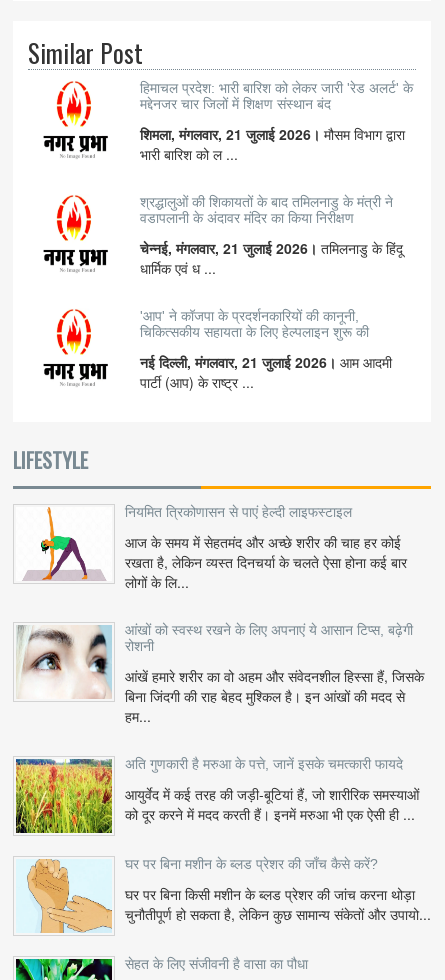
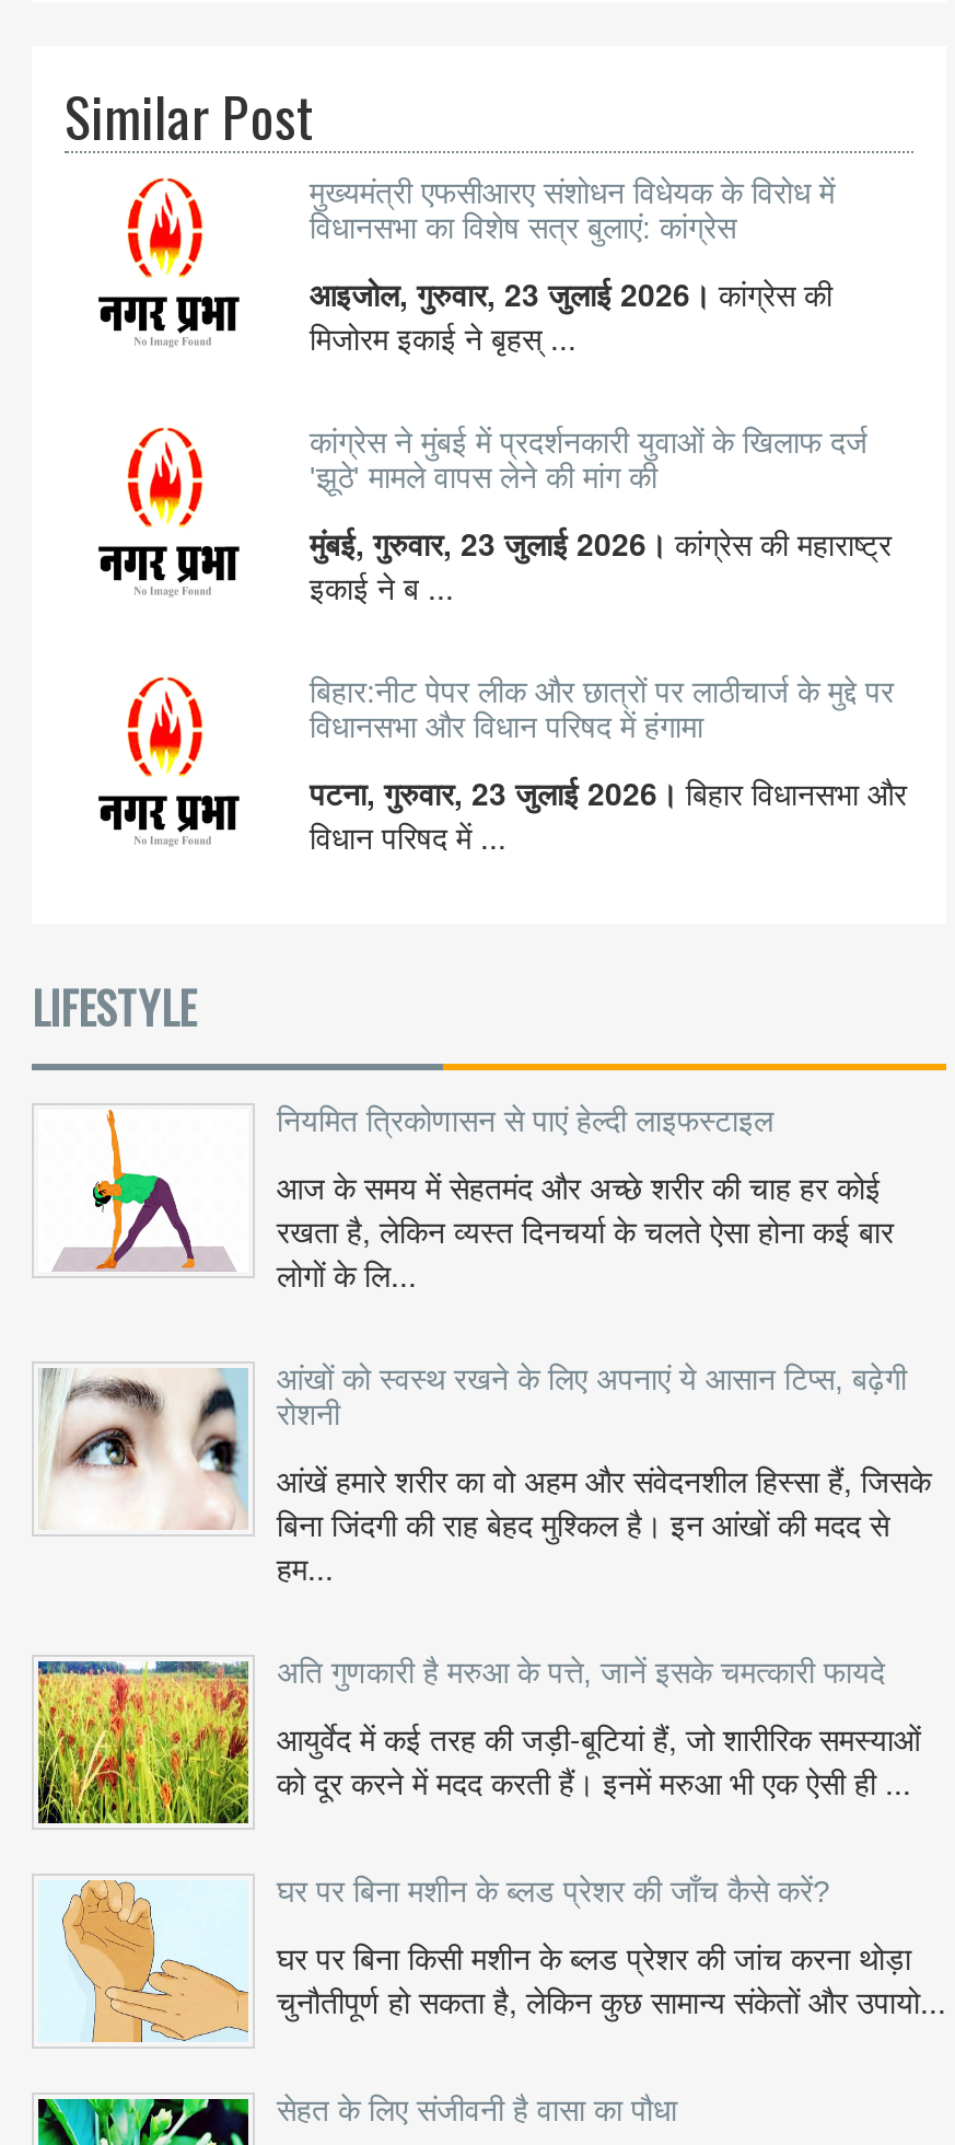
[140,80,413,112] हिमाचल प्रदेश: भारी बारिश को लेकर जारी 'रेड अलर्ट' के | मद्देनजर चार जिलों में शिक्षण संस्थान बंद -> [310,176,835,246] मुख्यमंत्री एफसीआरए संशोधन विधेयक के विरोध में | विधानसभा का विशेष सत्र बुलाएं: कांग्रेस
[140,124,405,164] शिमला, मंगलवार, 21 जुलाई 2026। मौसम विभाग द्वारा | भारी बारिश को ल ... -> [310,272,832,360] आइजोल, गुरुवार, 23 जुलाई 2026। कांग्रेस की | मिजोरम इकाई ने बृहस् ...
[140,194,393,226] श्रद्धालुओं की शिकायतों के बाद तमिलनाडु के मंत्री ने | वडापलानी के अंदावर मंदिर का किया निरीक्षण -> [310,425,867,496] कांग्रेस ने मुंबई में प्रदर्शनकारी युवाओं के खिलाफ दर्ज | 'झूठे' मामले वापस लेने की मांग की
[140,238,403,278] चेन्नई, मंगलवार, 21 जुलाई 2026। तमिलनाडु के हिंदू | धार्मिक एवं ध ... -> [310,522,892,609] मुंबई, गुरुवार, 23 जुलाई 2026। कांग्रेस की महाराष्ट्र | इकाई ने ब ...
[140,308,369,340] 'आप' ने कॉजपा के प्रदर्शनकारियों की कानूनी, | चिकित्सकीय सहायता के लिए हेल्पलाइन शुरू की -> [310,675,894,745] बिहार:नीट पेपर लीक और छात्रों पर लाठीचार्ज के मुद्दे पर | विधानसभा और विधान परिषद में हंगामा
[140,352,392,392] नई दिल्ली, मंगलवार, 21 जुलाई 2026। आम आदमी | पार्टी (आप) के राष्ट्र ... -> [310,771,907,859] पटना, गुरुवार, 23 जुलाई 2026। बिहार विधानसभा और | विधान परिषद में ...

